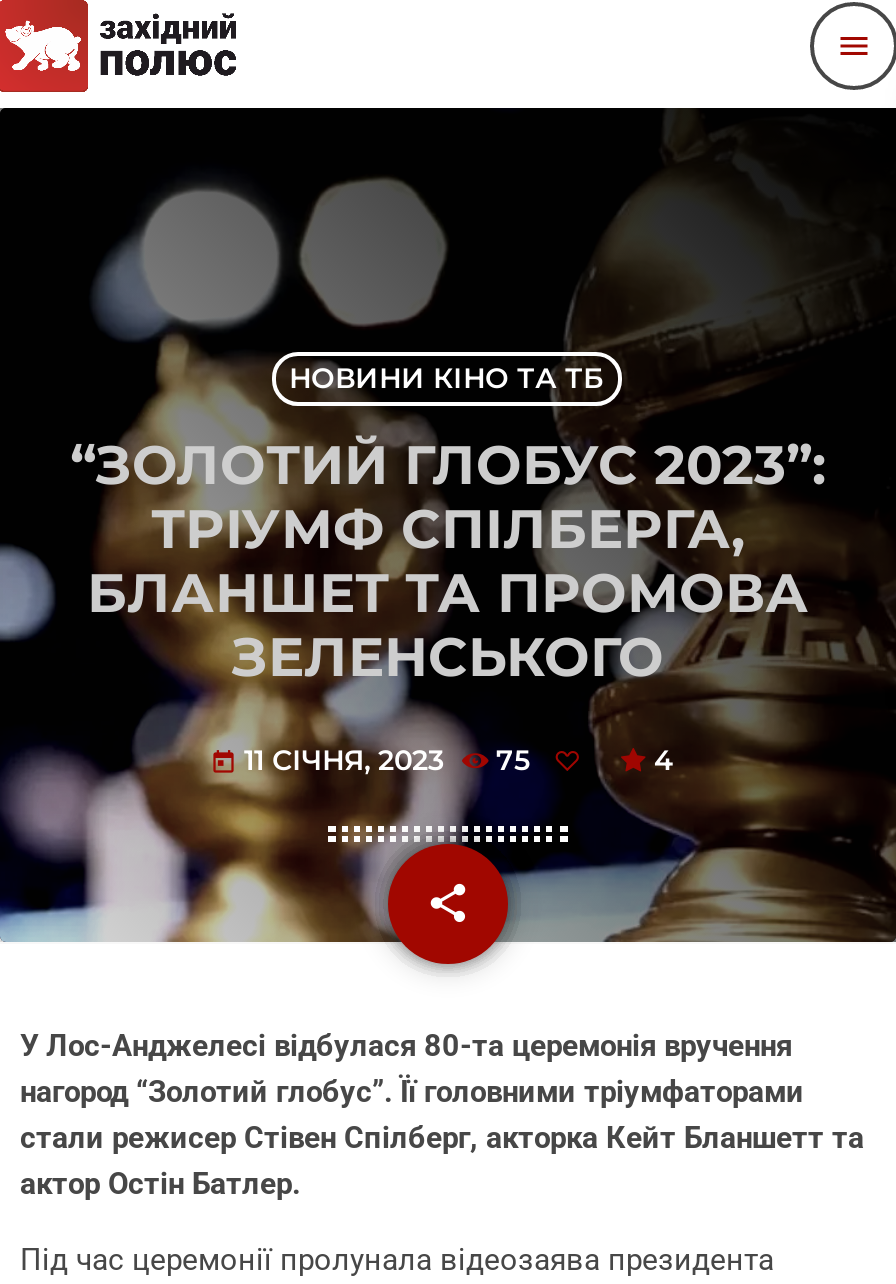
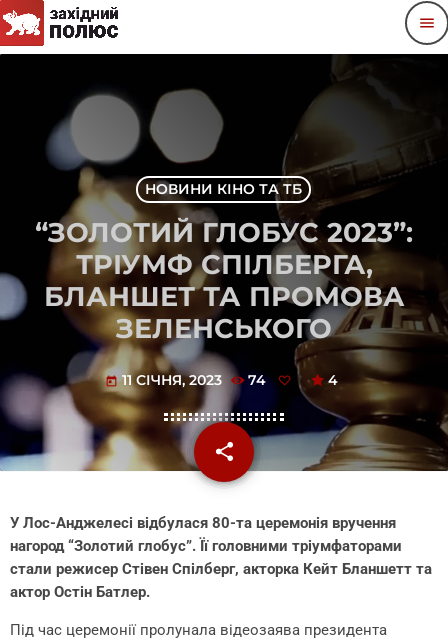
[496,742,538,778] 75 -> [247,371,269,389] 74

